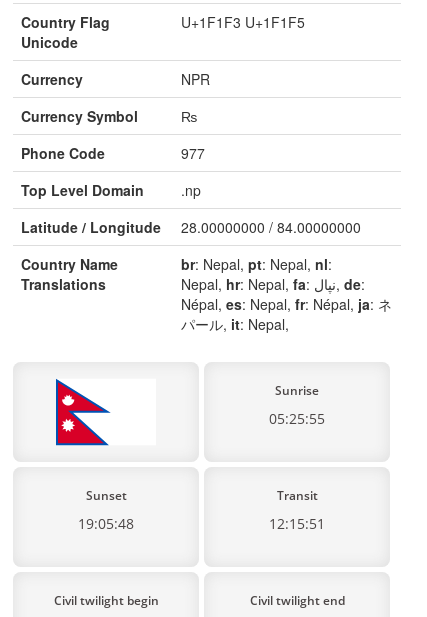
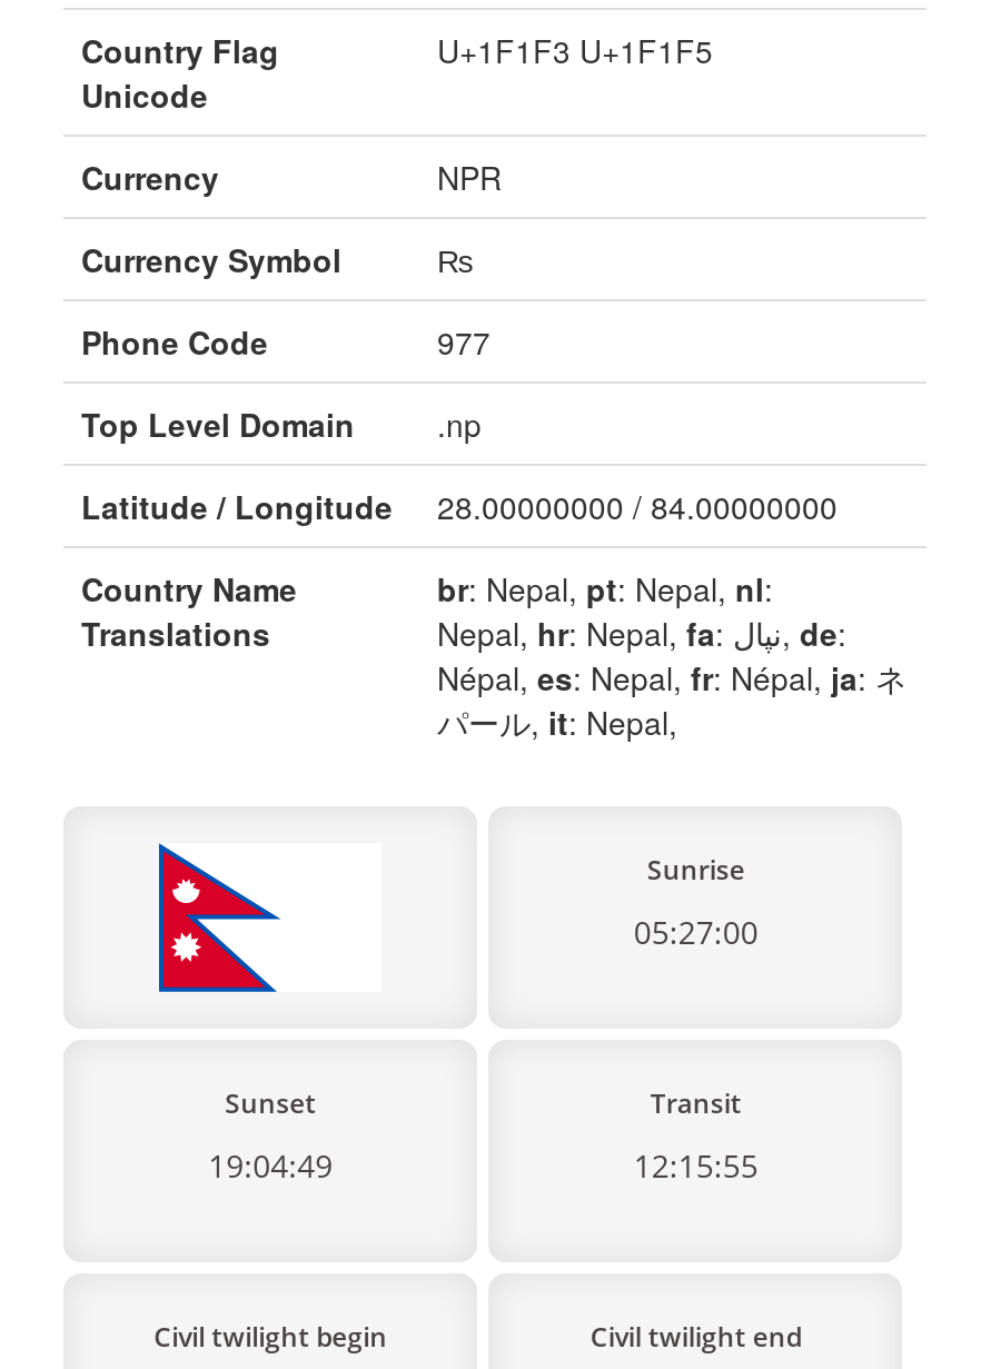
[269,409,325,428] 05:25:55 -> [634,911,758,953] 05:27:00
[78,514,134,533] 19:05:48 -> [208,1144,333,1187] 19:04:49
[269,514,325,533] 12:15:51 -> [634,1144,758,1187] 12:15:55

